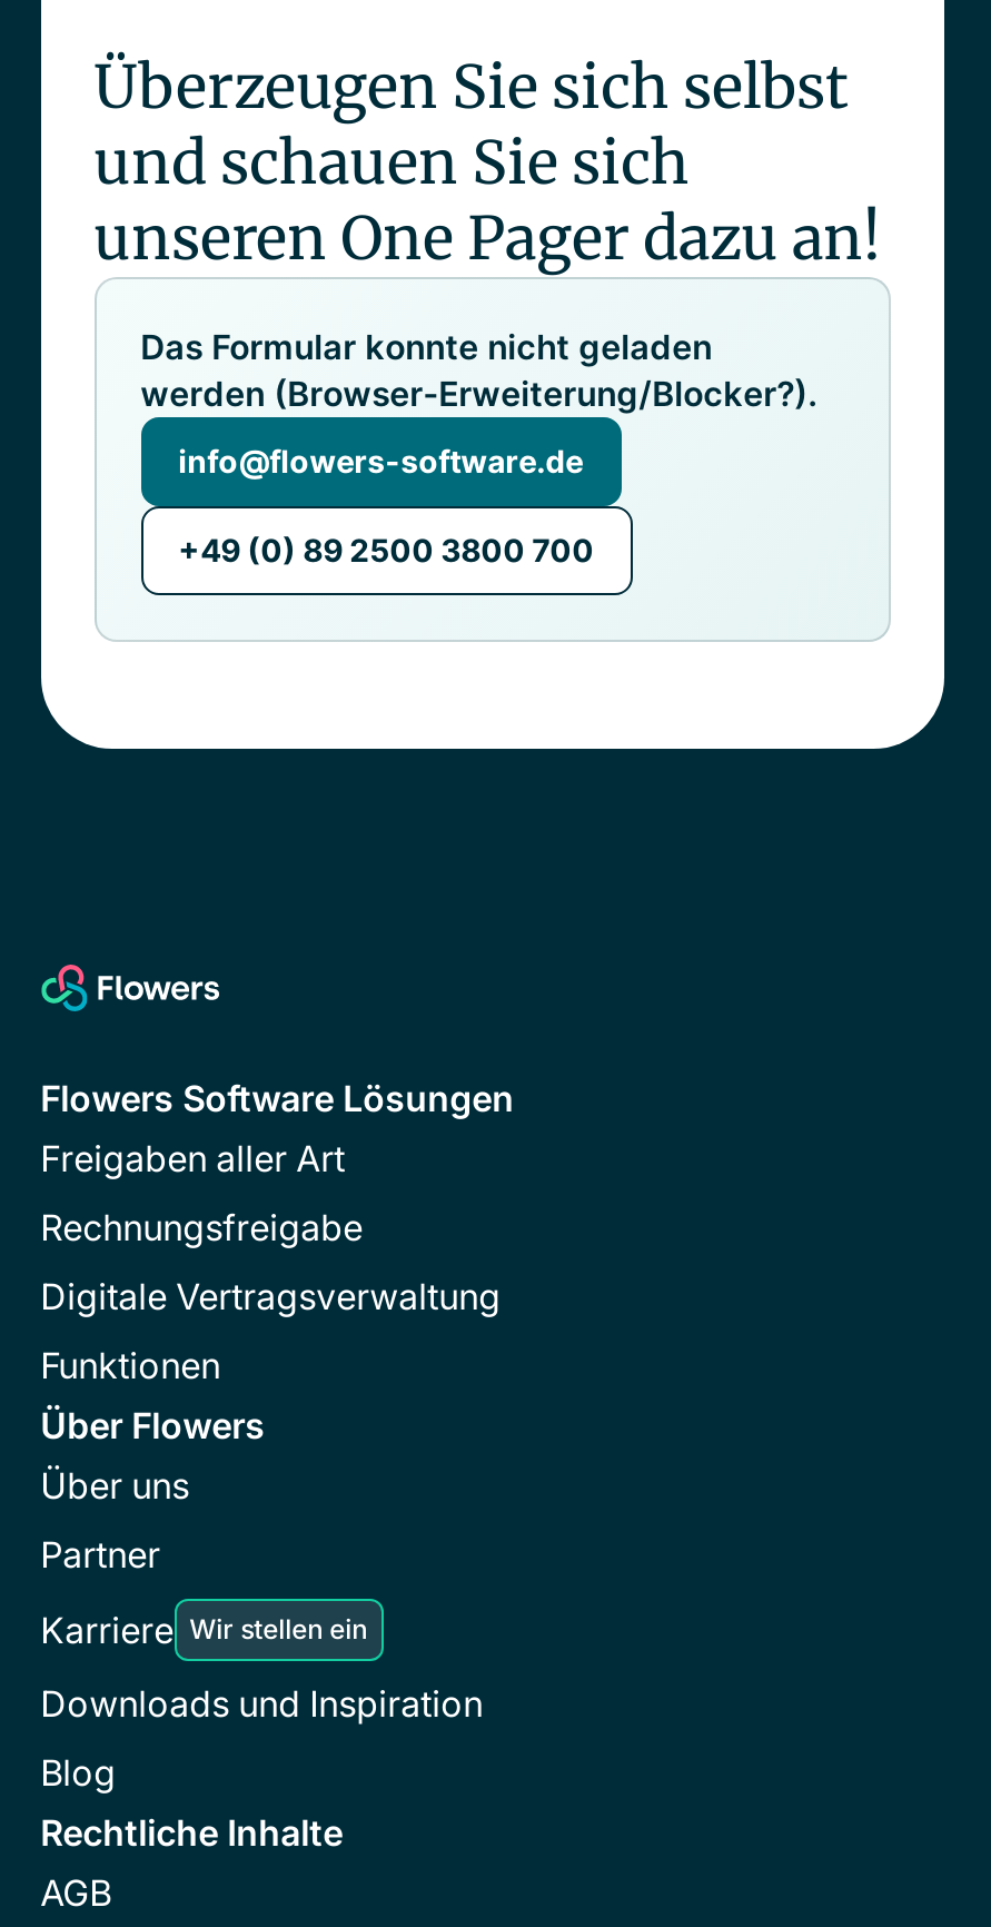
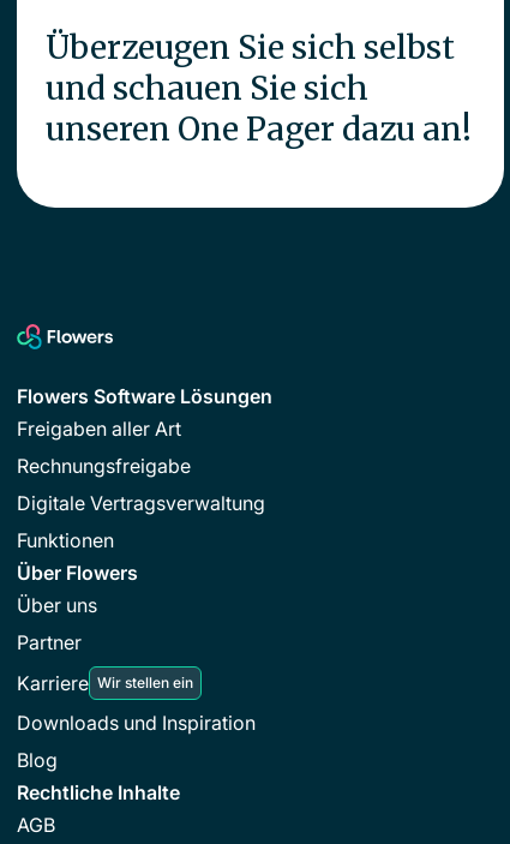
[139,326,817,597] [image] | Das Formular konnte nicht geladen | werden (Browser-Erweiterung/Blocker?). | info@flowers-software.de | +49 (0) 89 2500 3800 700 -> none

